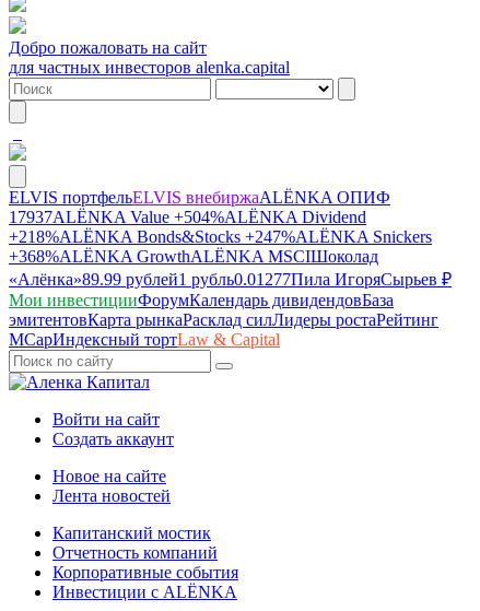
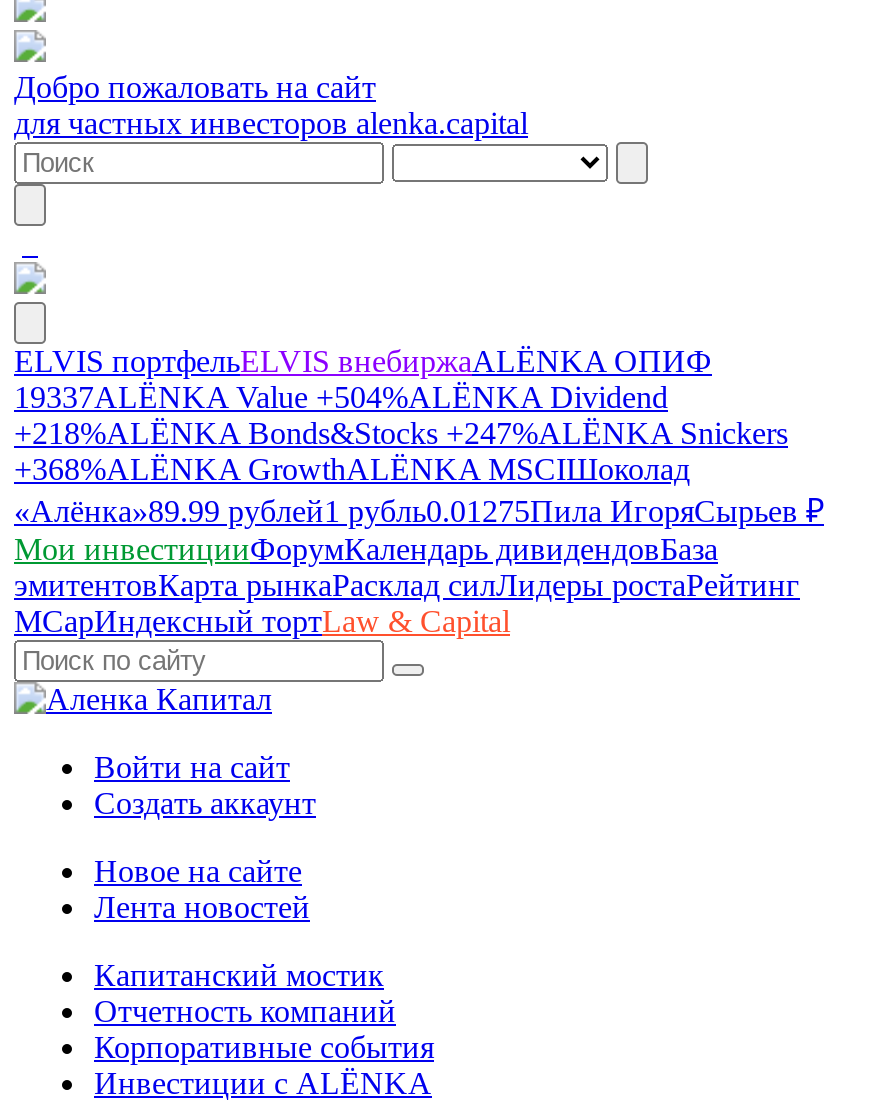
[9,208,366,226] 17937ALЁNKA Value +504%ALЁNKA Dividend -> [14,380,668,414] 19337ALЁNKA Value +504%ALЁNKA Dividend
[9,270,452,289] «Алёнка»89.99 рублей1 рубль0.01277Пила ИгоряСырьев ₽ -> [14,494,824,528] «Алёнка»89.99 рублей1 рубль0.01275Пила ИгоряСырьев ₽

